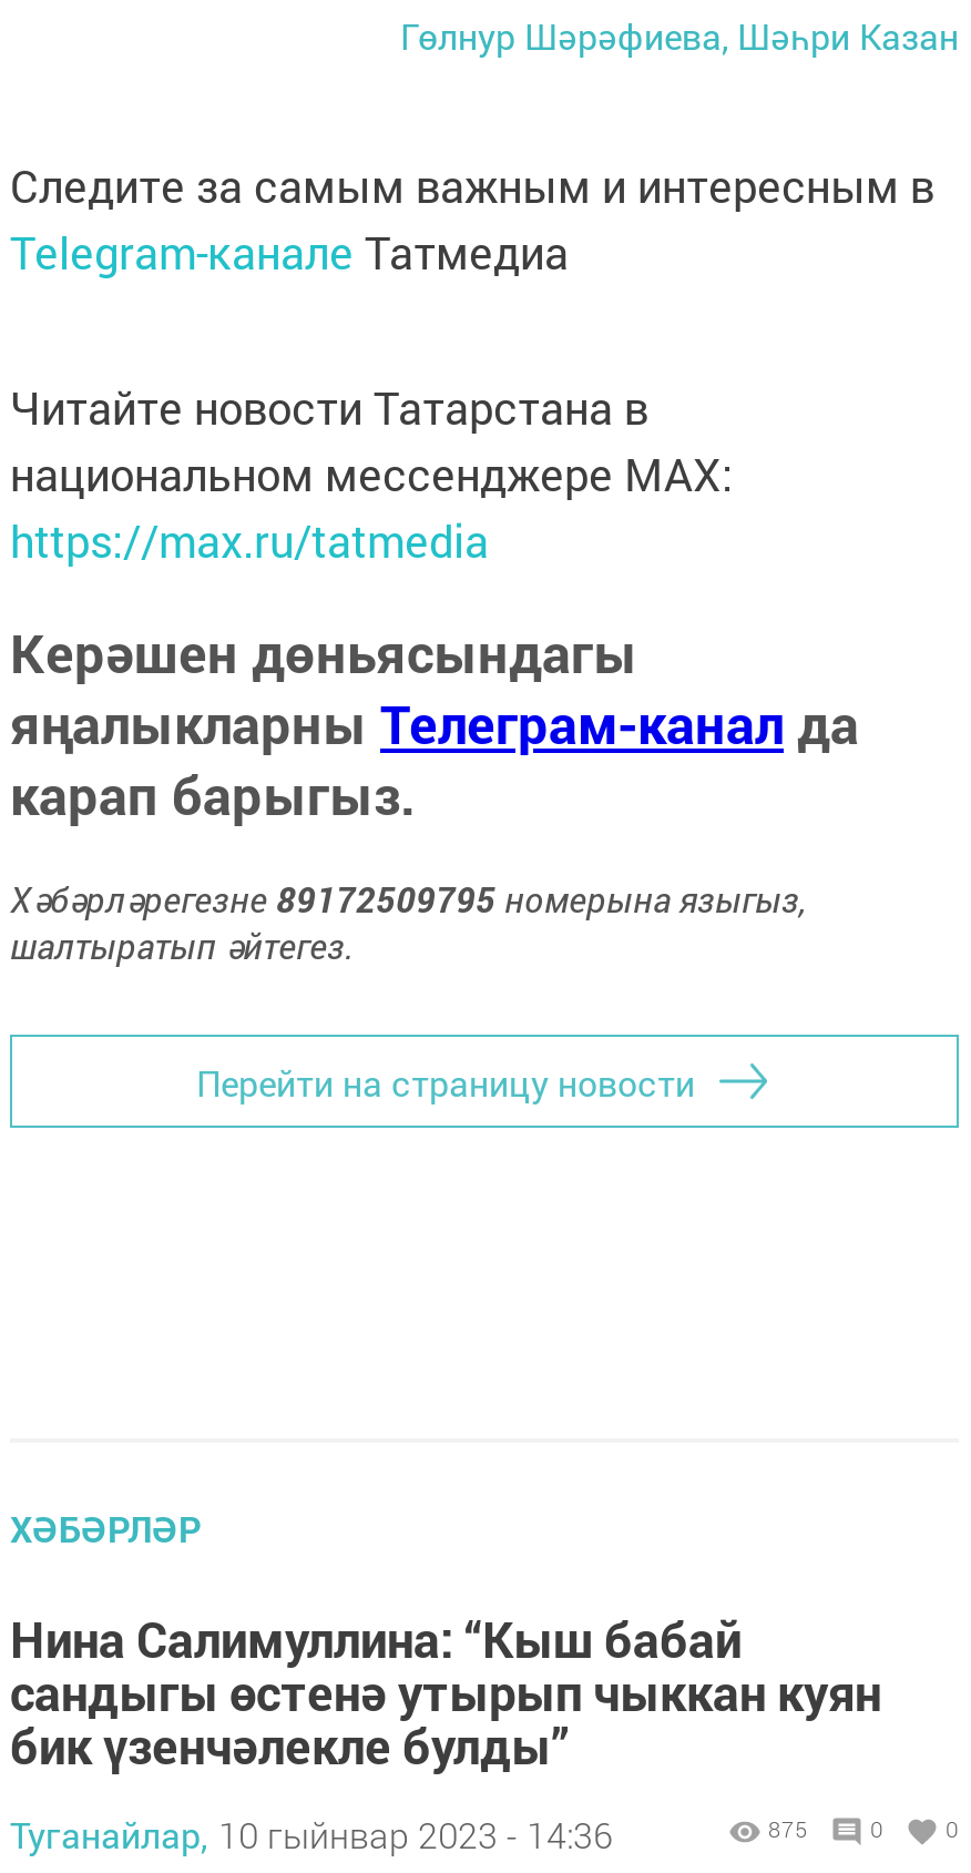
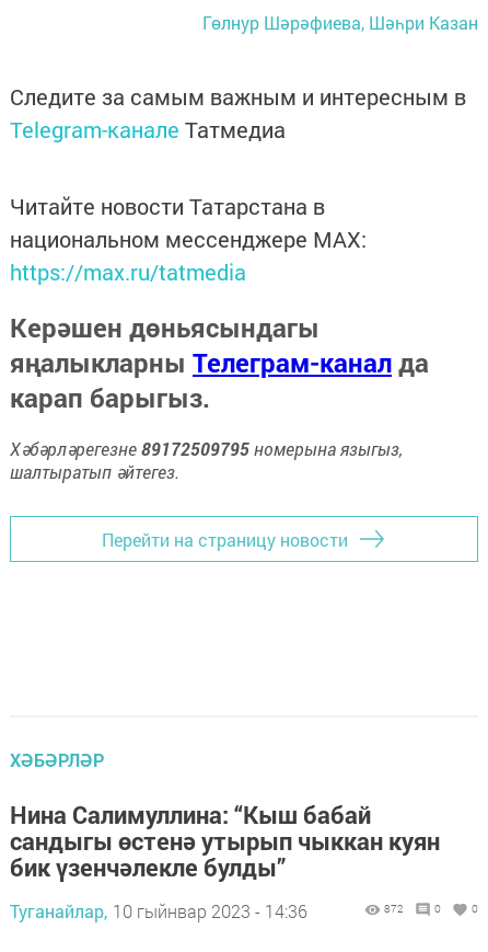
[768,1816,808,1845] 875 -> [384,902,404,916] 872

